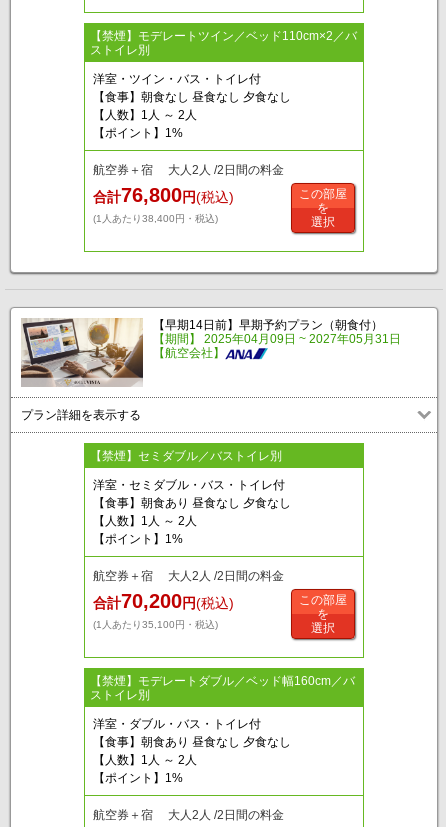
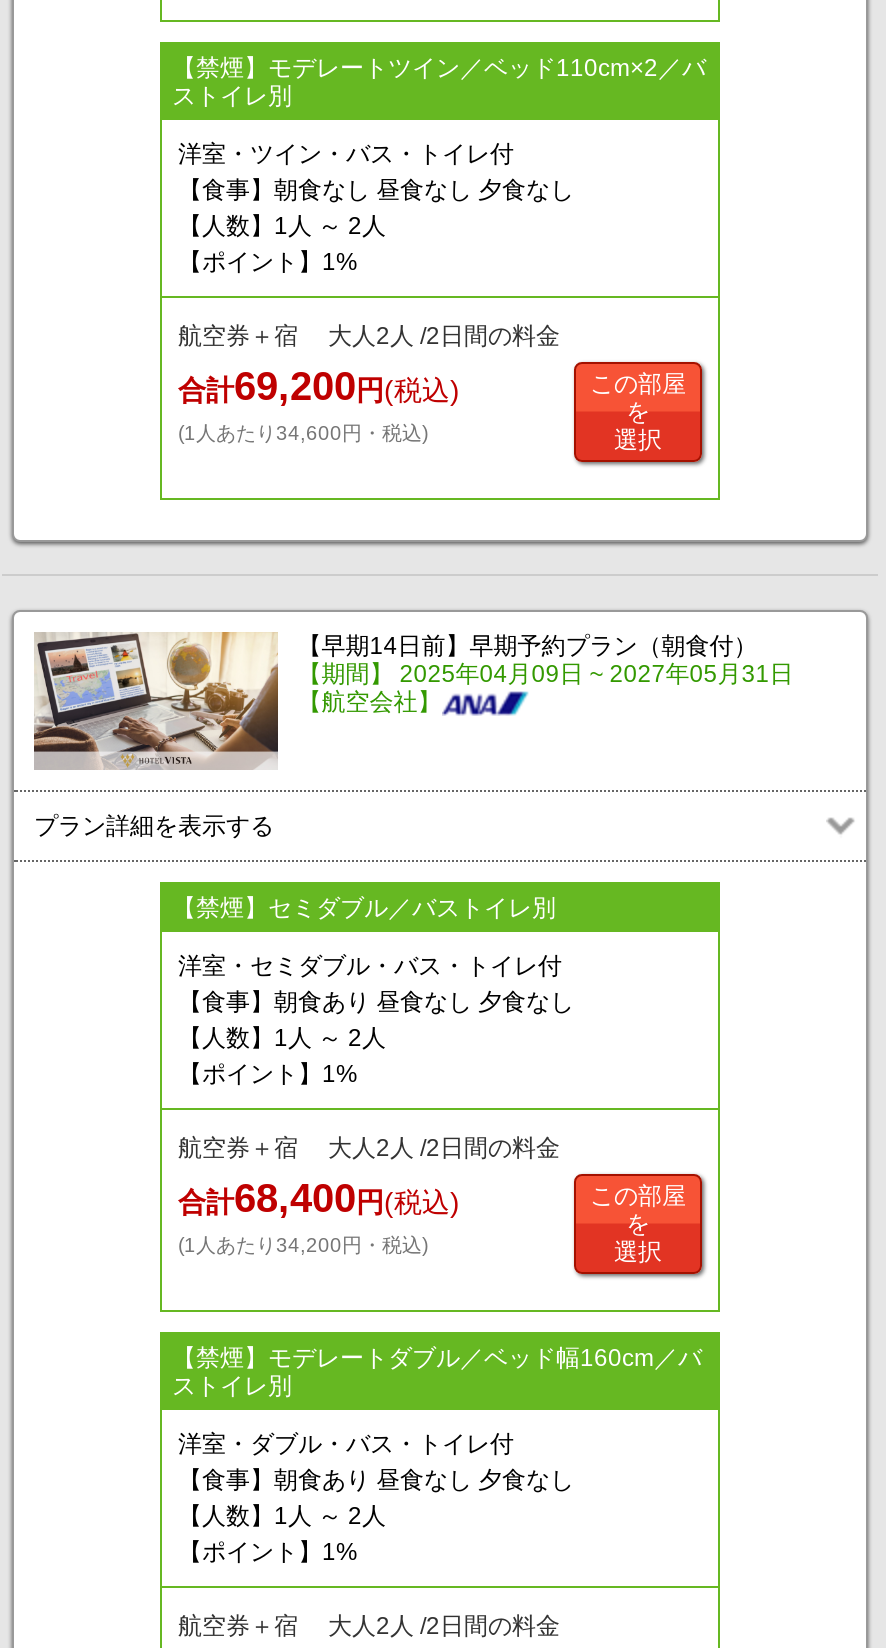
[93,184,234,206] 合計76,800円(税込) -> [178,364,460,408] 合計69,200円(税込)
[93,213,218,224] (1人あたり38,400円・税込) -> [178,422,428,444] (1人あたり34,600円・税込)
[93,589,234,611] 合計70,200円(税込) -> [178,1175,460,1219] 合計68,400円(税込)
[93,618,218,629] (1人あたり35,100円・税込) -> [178,1233,428,1255] (1人あたり34,200円・税込)

